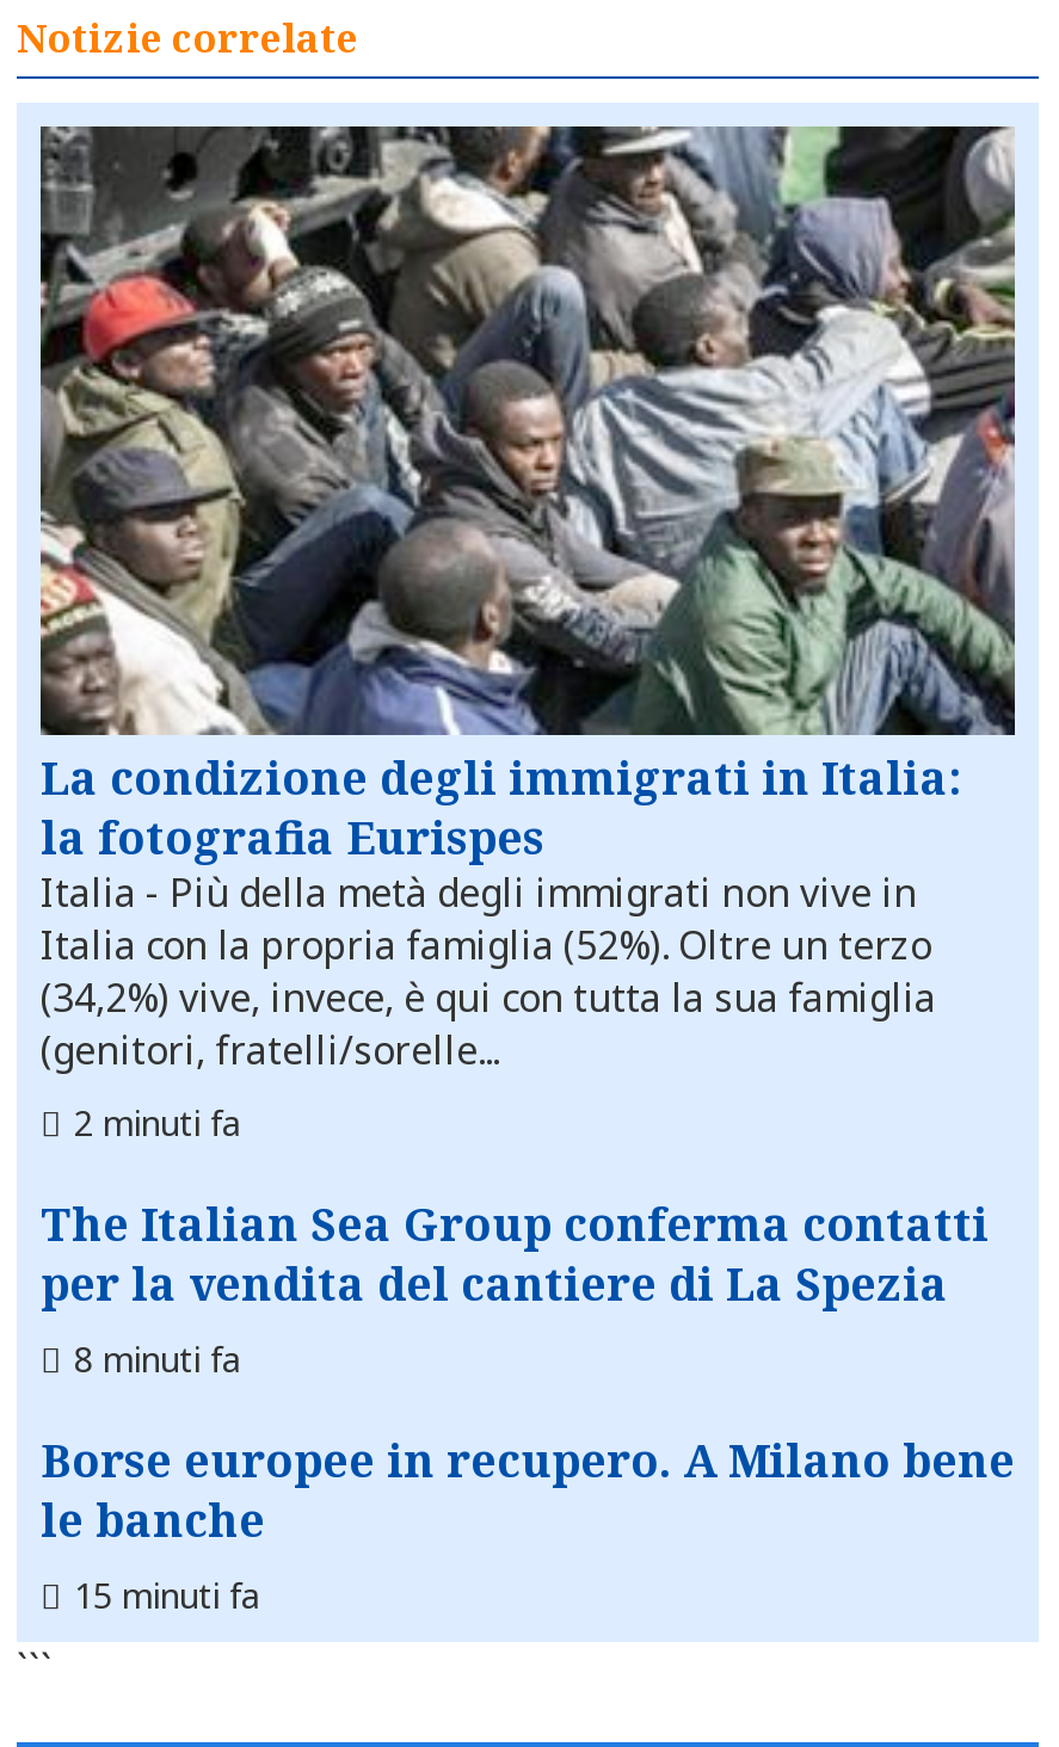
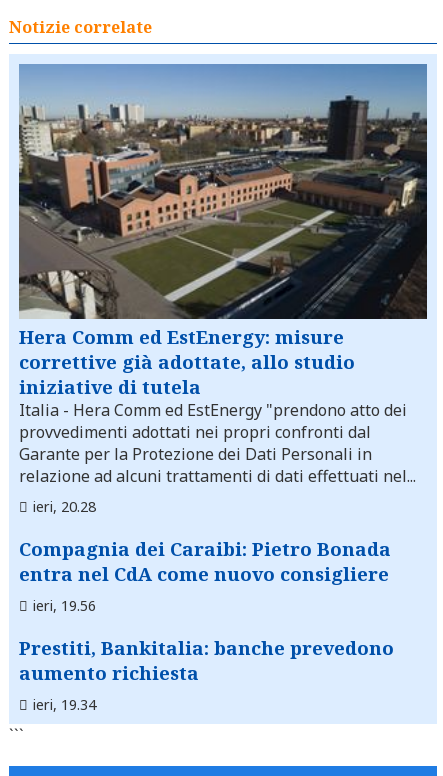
[41,124,1015,1077] [image] | La condizione degli immigrati in Italia: | la fotografia Eurispes | Italia - Più della metà degli immigrati non vive in | Italia con la propria famiglia (52%). Oltre un terzo | (34,2%) vive, invece, è qui con tutta la sua famiglia | (genitori, fratelli/sorelle... -> [18,63,428,487] [image] | Hera Comm ed EstEnergy: misure | correttive già adottate, allo studio | iniziative di tutela | Italia - Hera Comm ed EstEnergy "prendono atto dei | provvedimenti adottati nei propri confronti dal | Garante per la Protezione dei Dati Personali in | relazione ad alcuni trattamenti di dati effettuati nel...
[74,1101,241,1146] 2 minuti fa -> [33,497,96,516] ieri, 20.28
[41,1194,989,1382] The Italian Sea Group conferma contatti | per la vendita del cantiere di La Spezia | 8 minuti fa -> [19,536,391,615] Compagnia dei Caraibi: Pietro Bonada | entra nel CdA come nuovo consigliere | ieri, 19.56
[41,1430,1015,1619] Borse europee in recupero. A Milano bene | le banche | 15 minuti fa -> [19,635,394,714] Prestiti, Bankitalia: banche prevedono | aumento richiesta | ieri, 19.34

